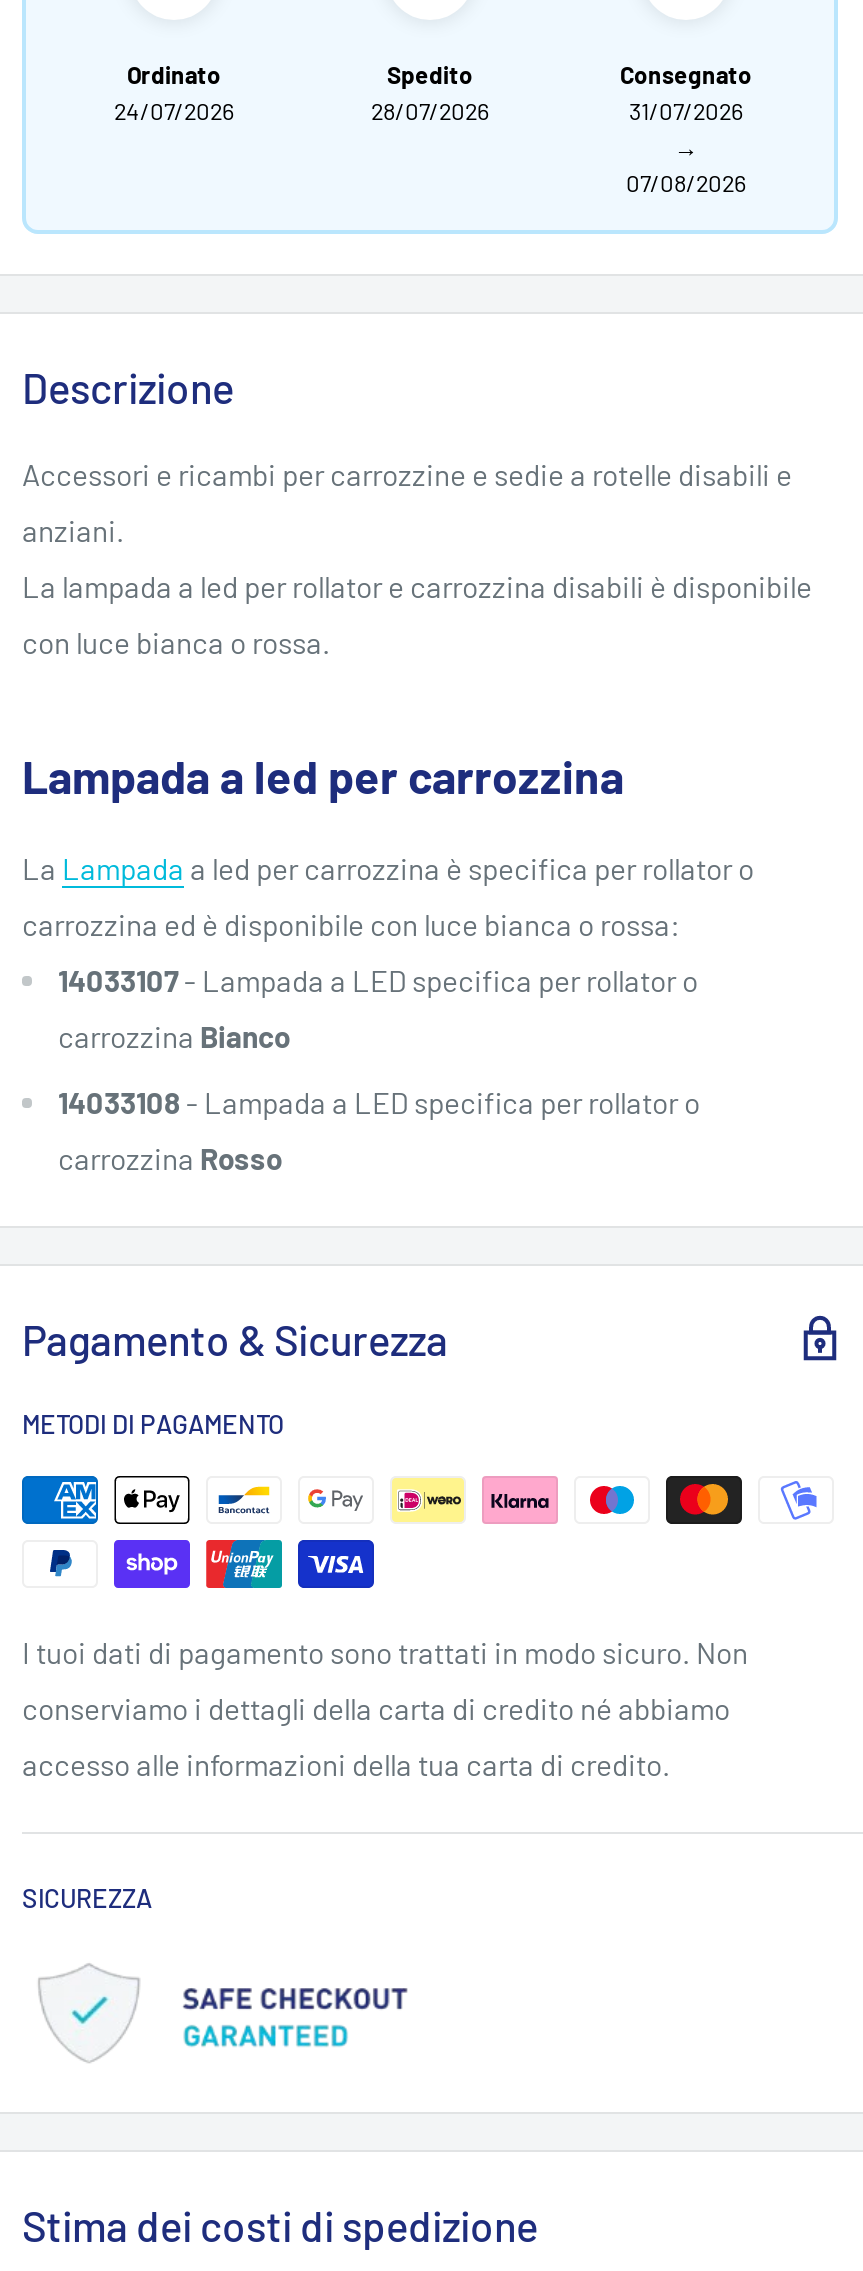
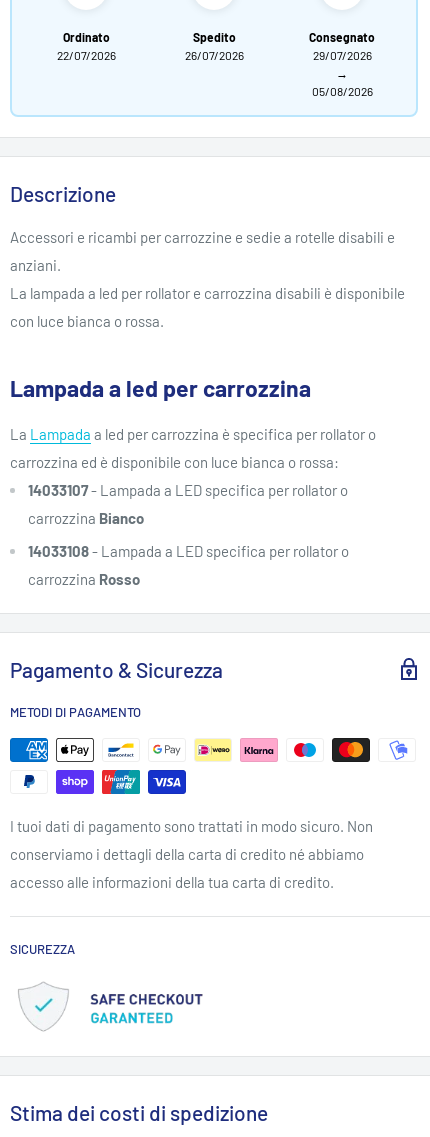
[114,95,234,123] 24/07/2026 -> [56,48,115,62] 22/07/2026
[371,95,489,123] 28/07/2026 -> [184,48,243,62] 26/07/2026
[629,95,743,123] 31/07/2026 -> [312,48,371,62] 29/07/2026
[626,167,746,195] 07/08/2026 -> [311,84,372,98] 05/08/2026

